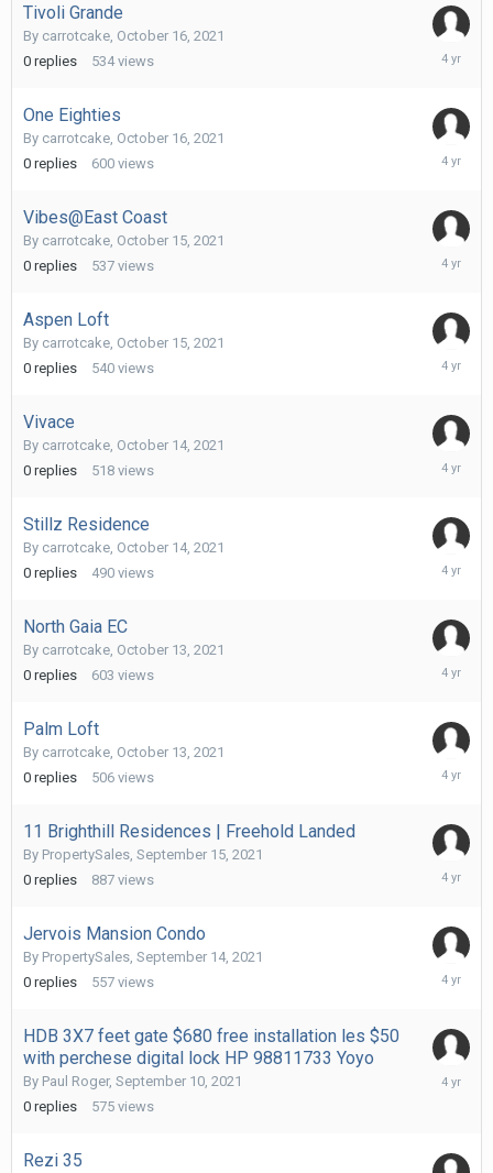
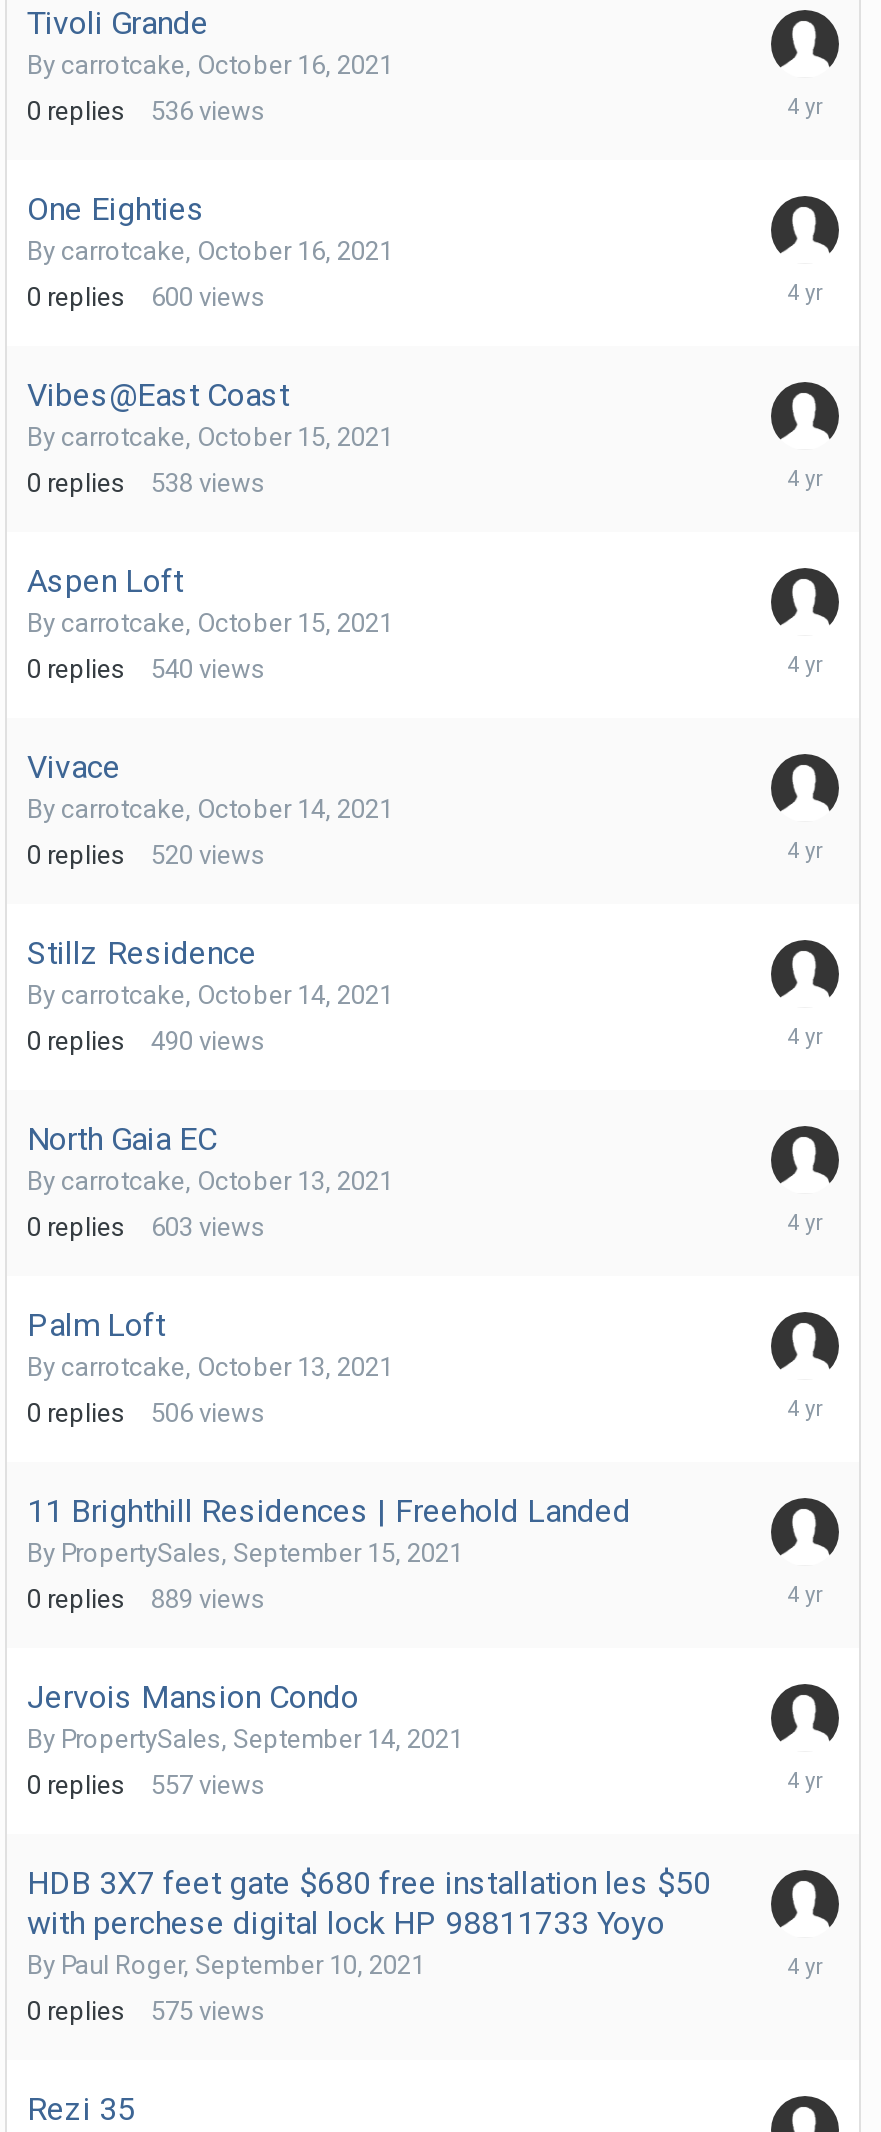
[23,53,154,69] 0 replies 534 views -> [27,96,265,126] 0 replies 536 views
[23,258,154,274] 0 replies 537 views -> [27,468,265,498] 0 replies 538 views
[23,462,154,479] 0 replies 518 views -> [27,840,265,870] 0 replies 520 views
[23,872,154,888] 0 replies 887 views -> [27,1584,265,1614] 0 replies 889 views

